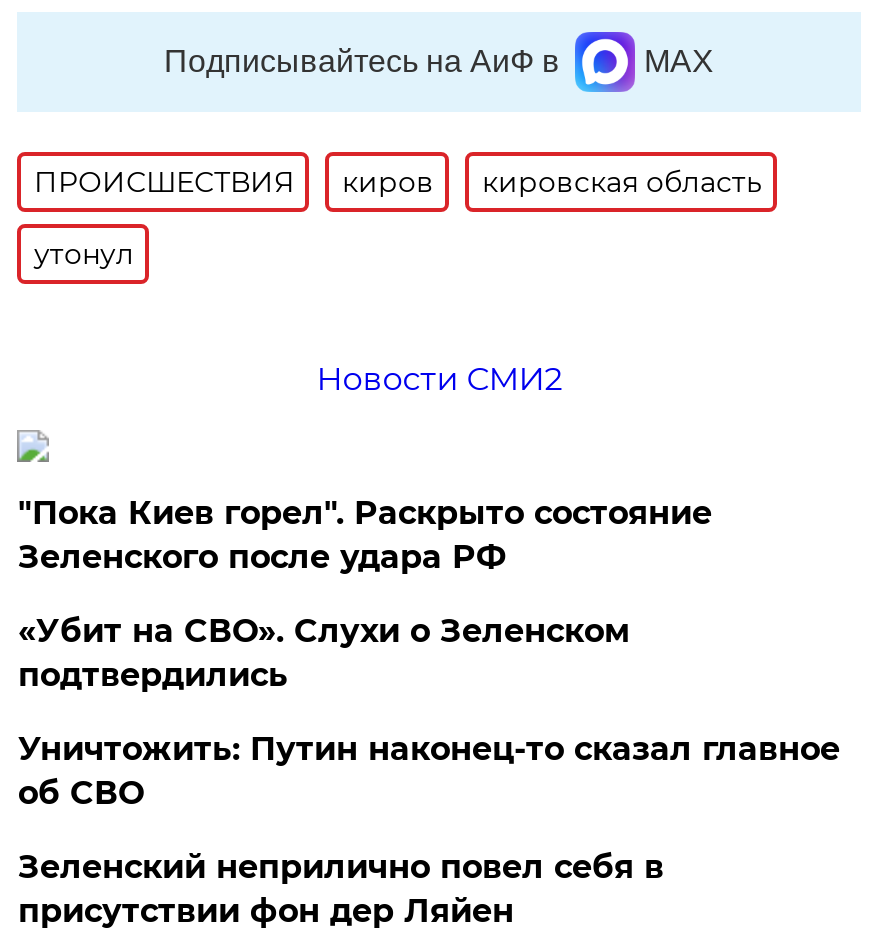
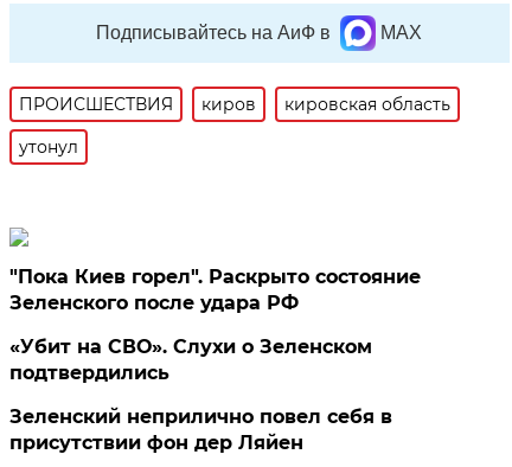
[316,360,562,398] Новости СМИ2 -> none
[18,730,840,812] Уничтожить: Путин наконец-то сказал главное | об СВО -> none

